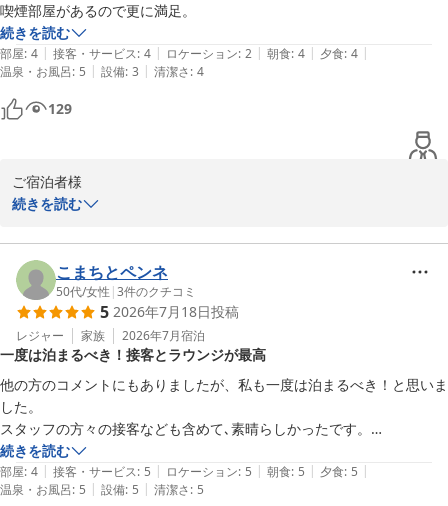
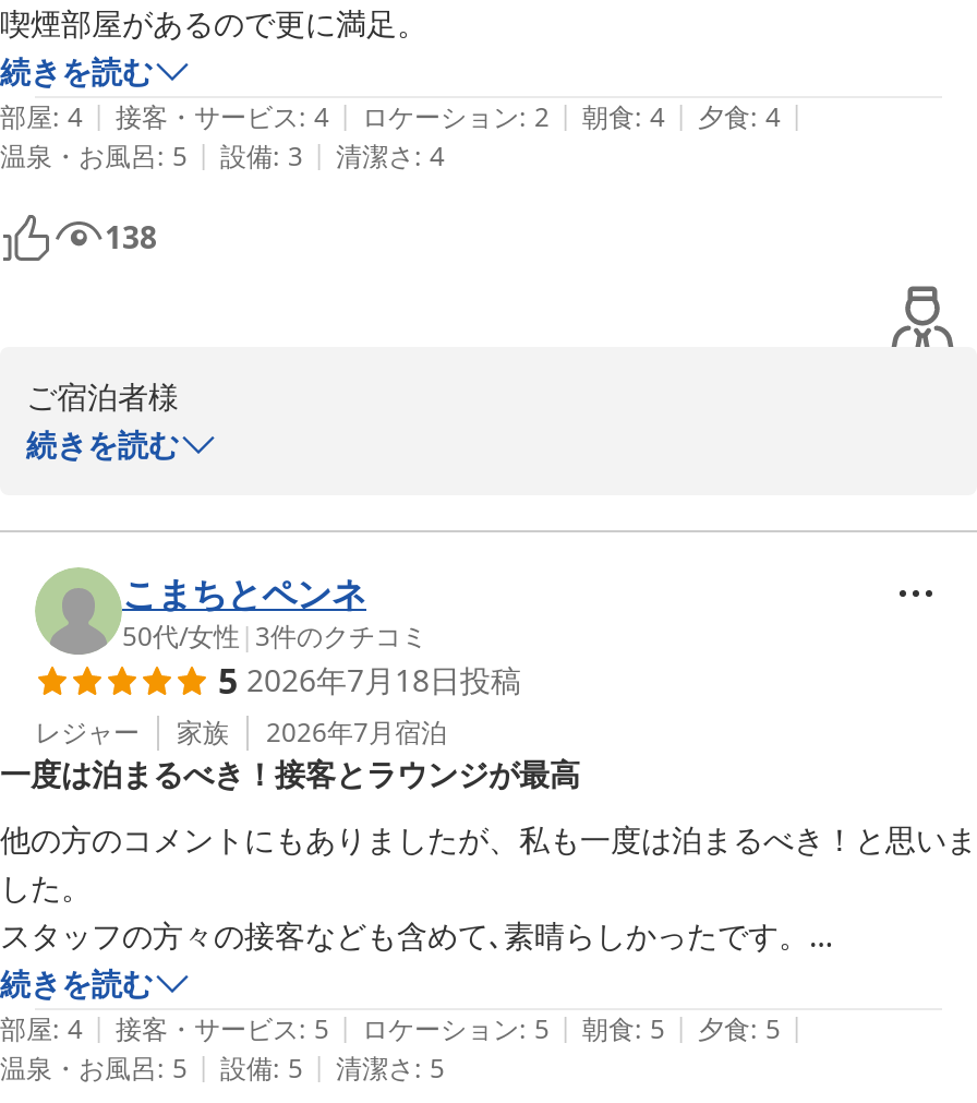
[48,99,72,118] 129 -> [105,216,157,257] 138

